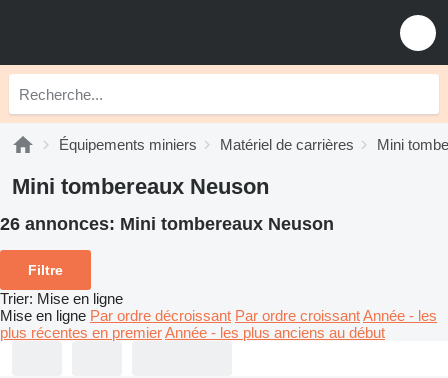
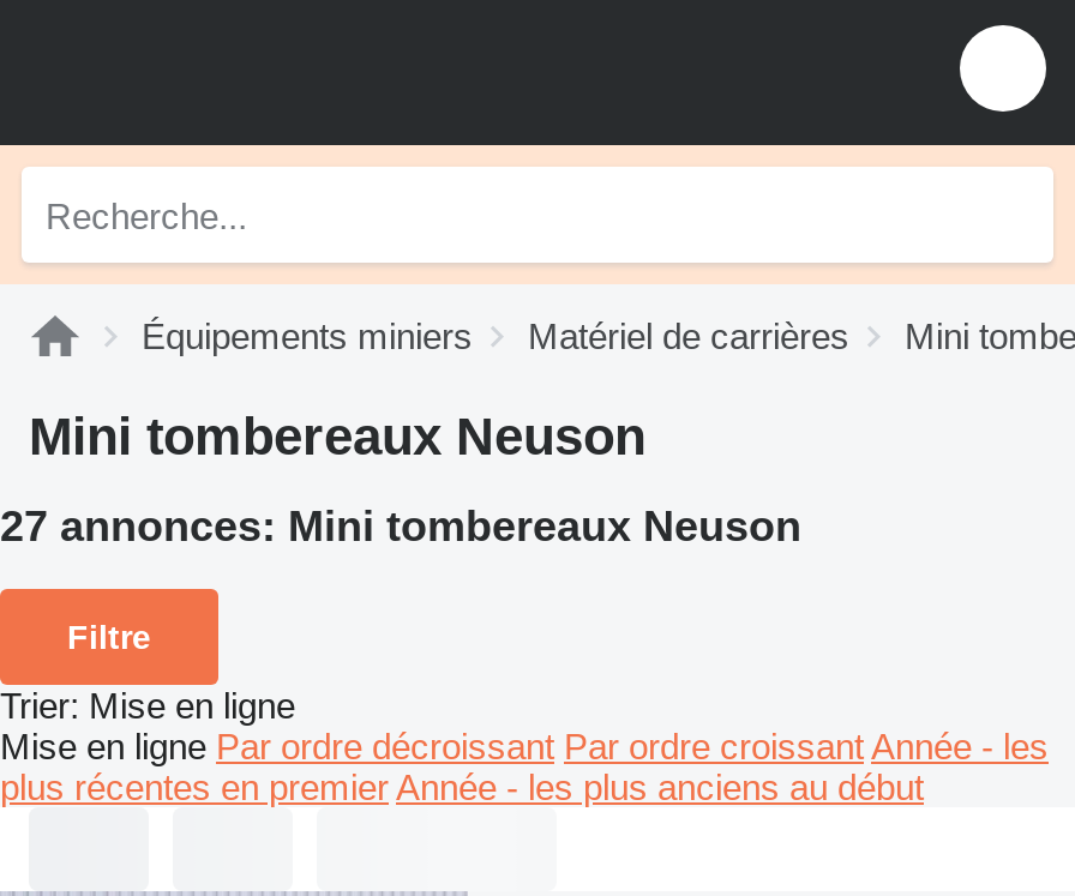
[0,214,334,234] 26 annonces: Mini tombereaux Neuson -> [0,503,801,551] 27 annonces: Mini tombereaux Neuson

